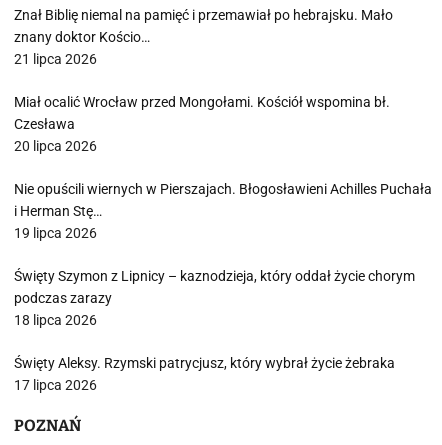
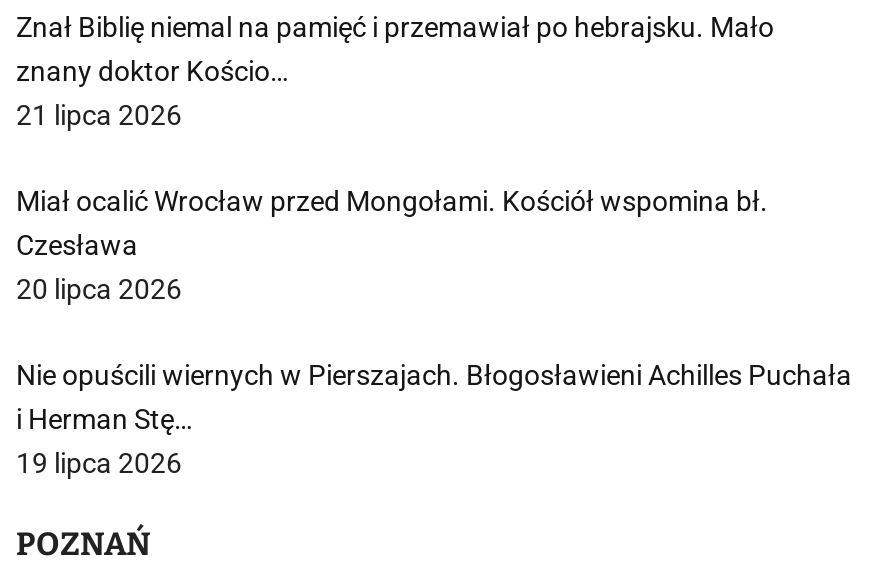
[14,268,415,393] Święty Szymon z Lipnicy – kaznodzieja, który oddał życie chorym | podczas zarazy | 18 lipca 2026 | Święty Aleksy. Rzymski patrycjusz, który wybrał życie żebraka | 17 lipca 2026 -> none

